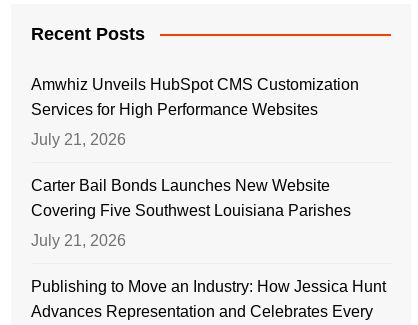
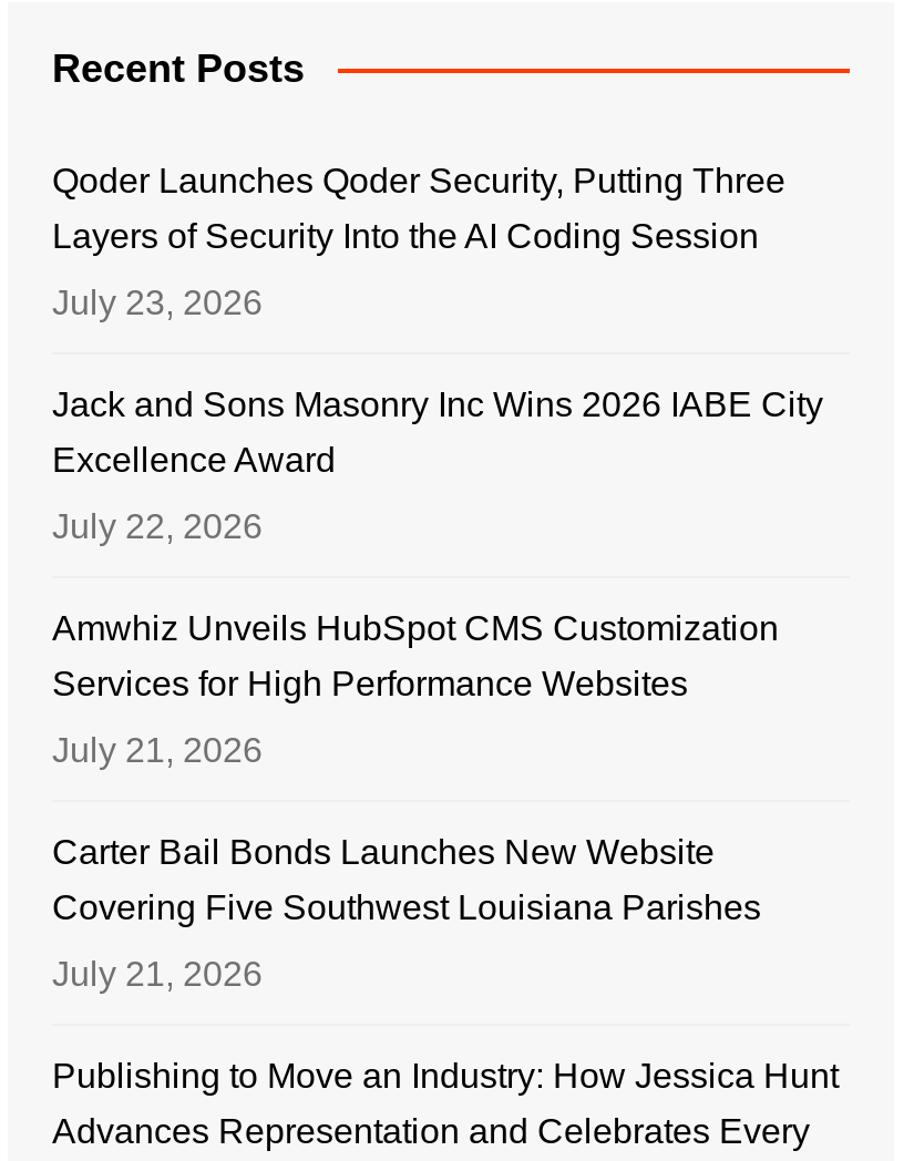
none -> [52,161,823,544] Qoder Launches Qoder Security, Putting Three | Layers of Security Into the AI Coding Session | July 23, 2026 | Jack and Sons Masonry Inc Wins 2026 IABE City | Excellence Award | July 22, 2026

